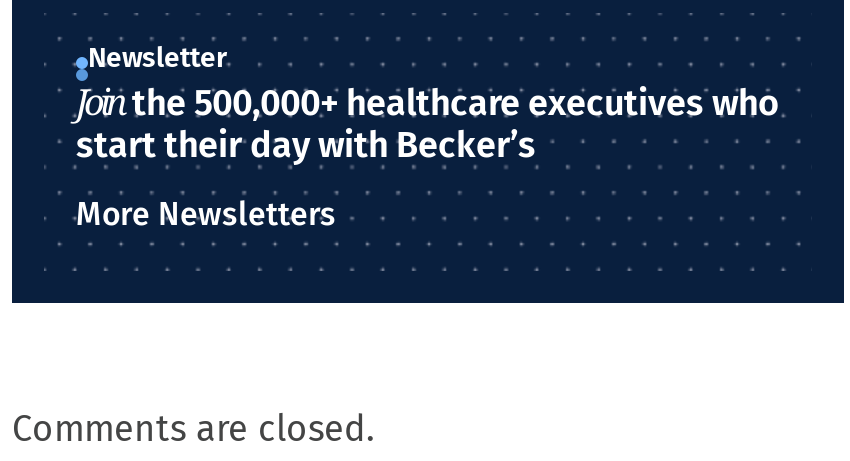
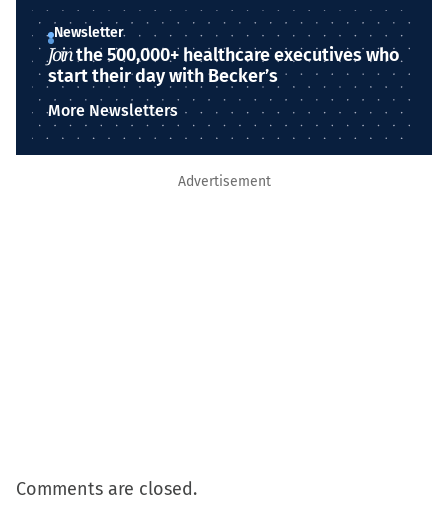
none -> [177,173,270,190] Advertisement

